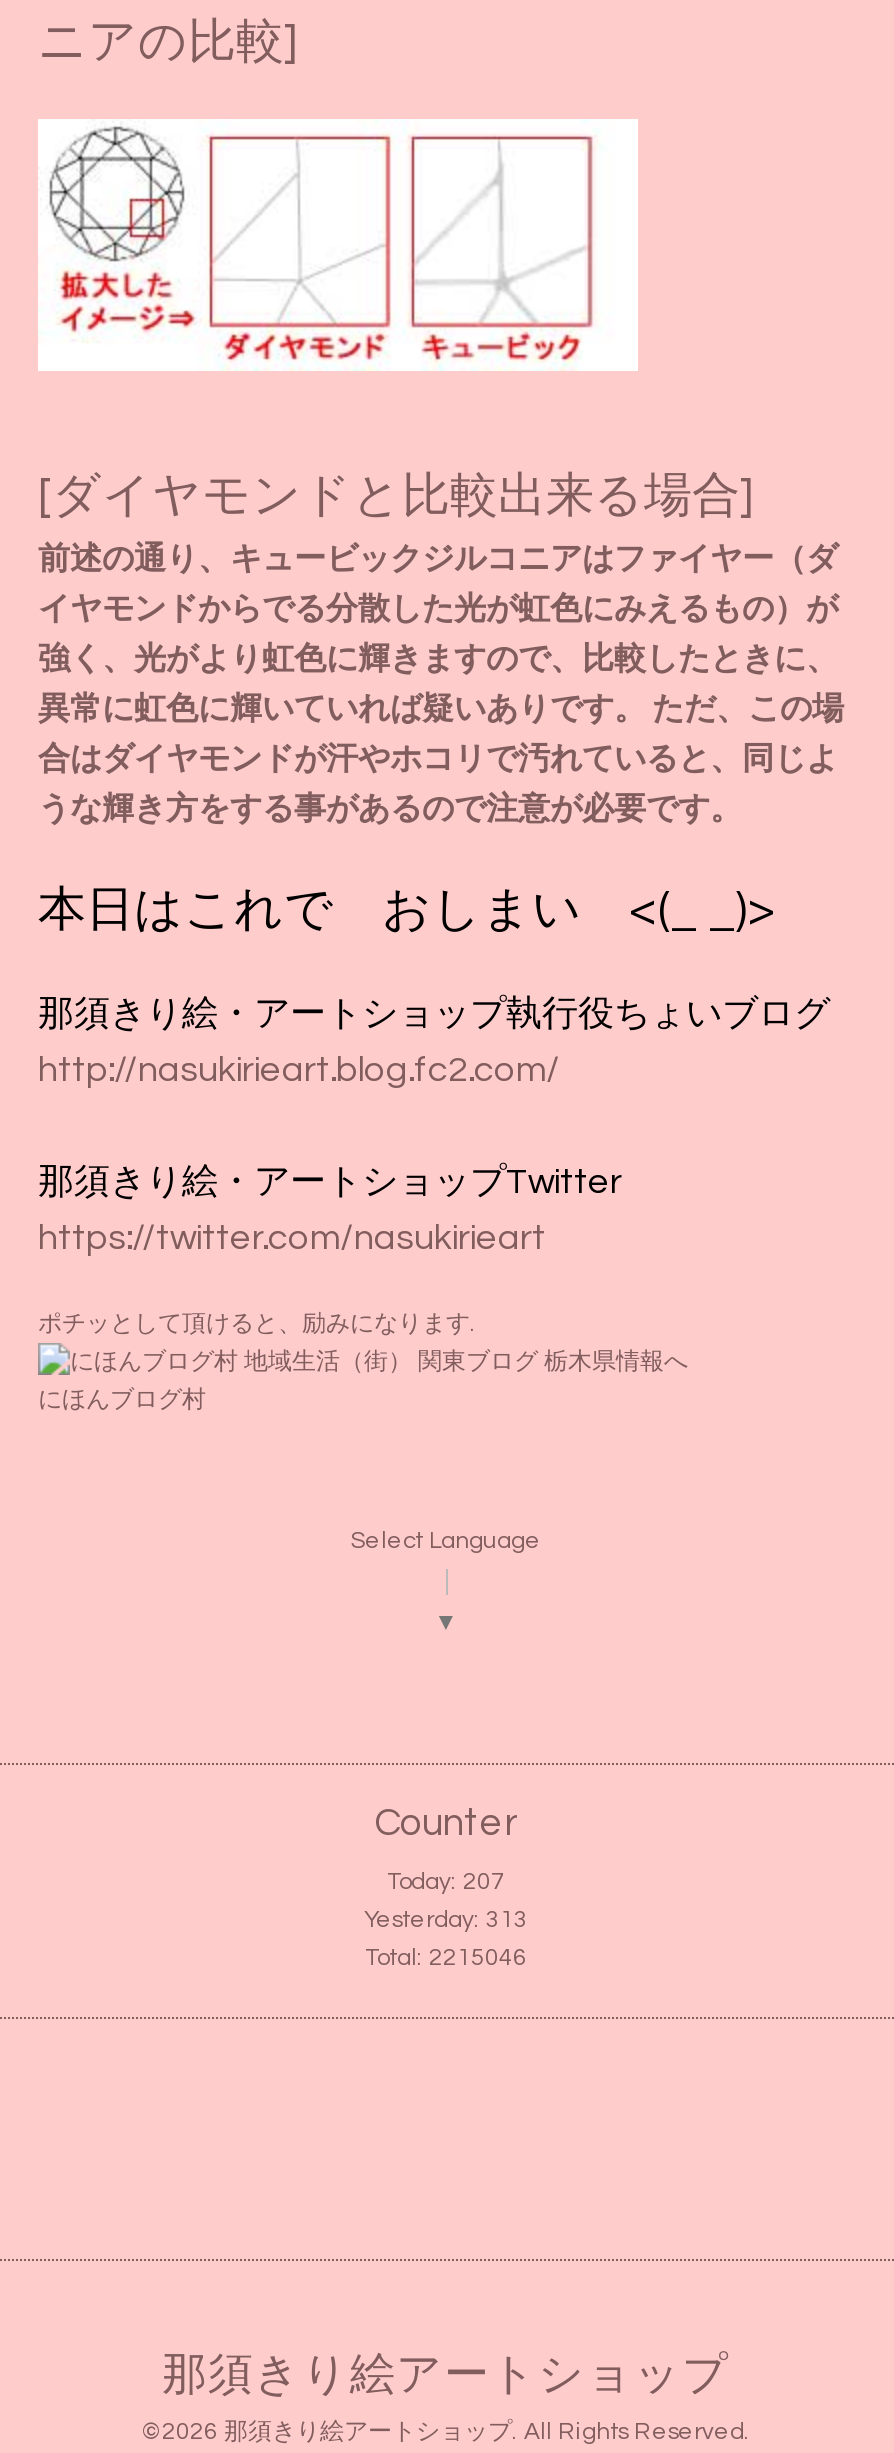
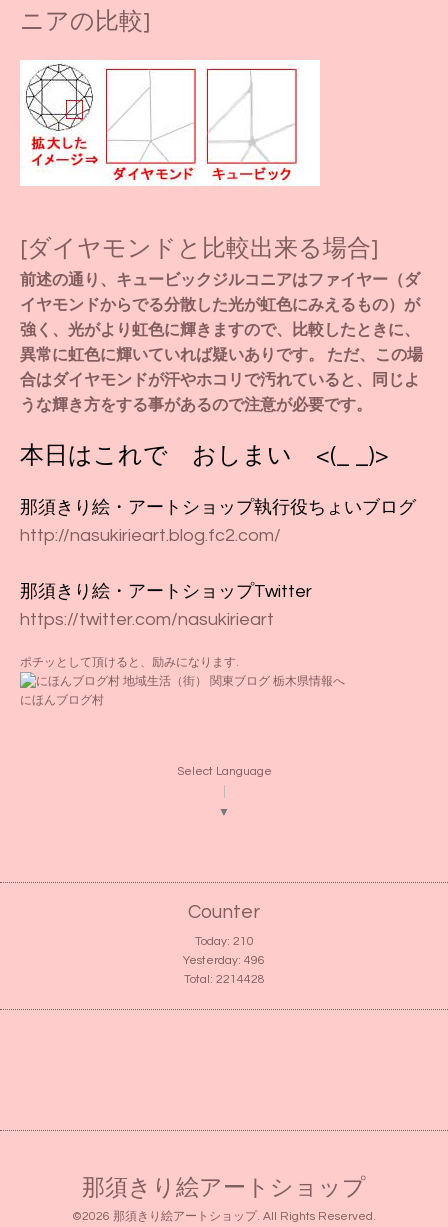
[387,1868,505,1894] Today: 207 -> [194,935,253,948] Today: 210
[364,1906,528,1932] Yesterday: 313 -> [183,954,265,967] Yesterday: 496
[365,1944,527,1970] Total: 2215046 -> [183,973,264,986] Total: 2214428

